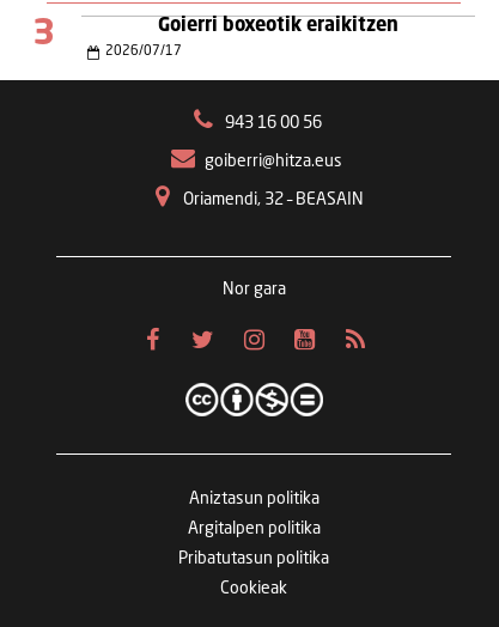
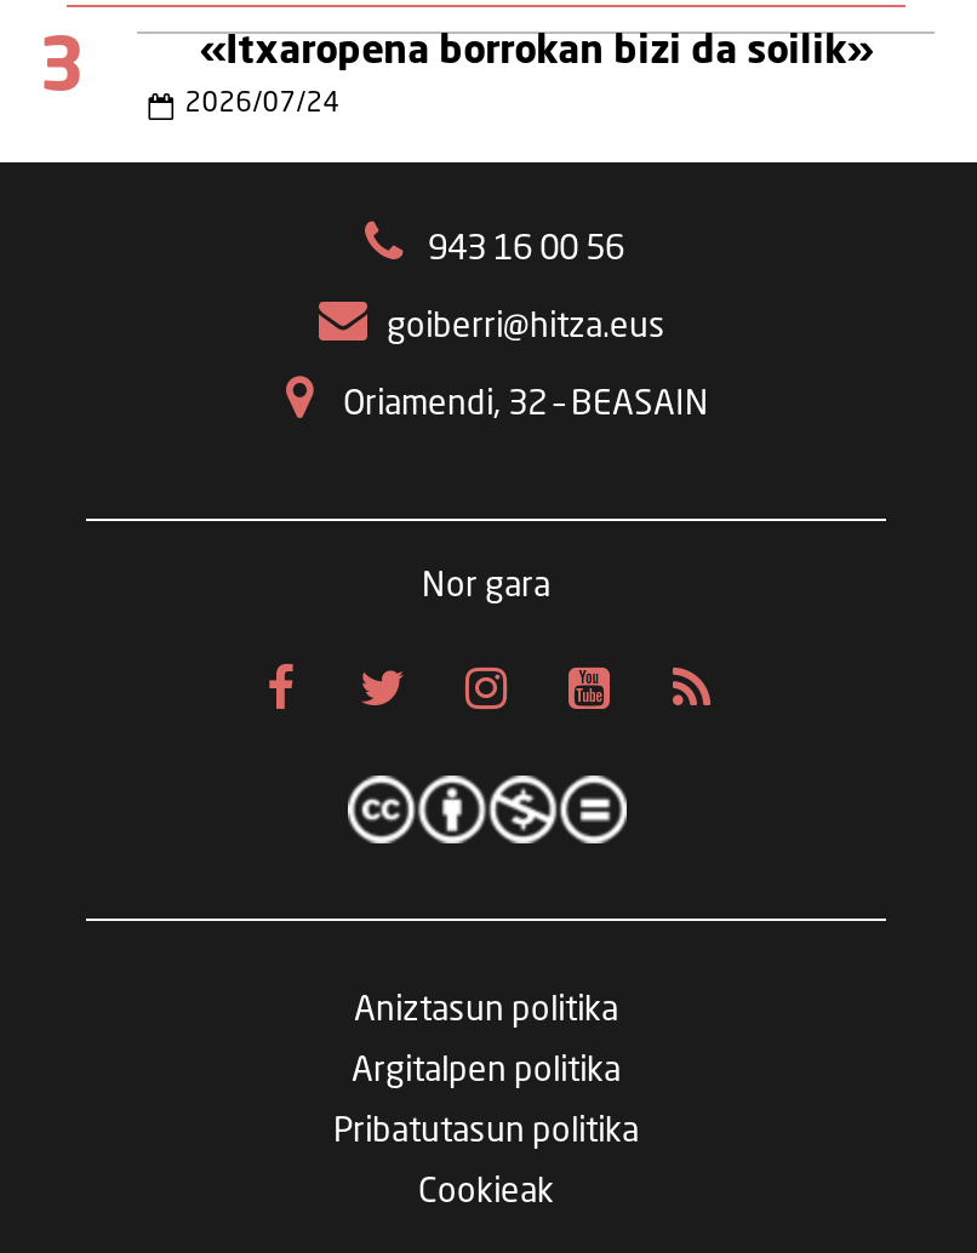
[158,17,399,36] Goierri boxeotik eraikitzen -> [199,33,873,72] «Itxaropena borrokan bizi da soilik»
[105,45,182,58] 2026/07/17 -> [185,91,340,118] 2026/07/24

